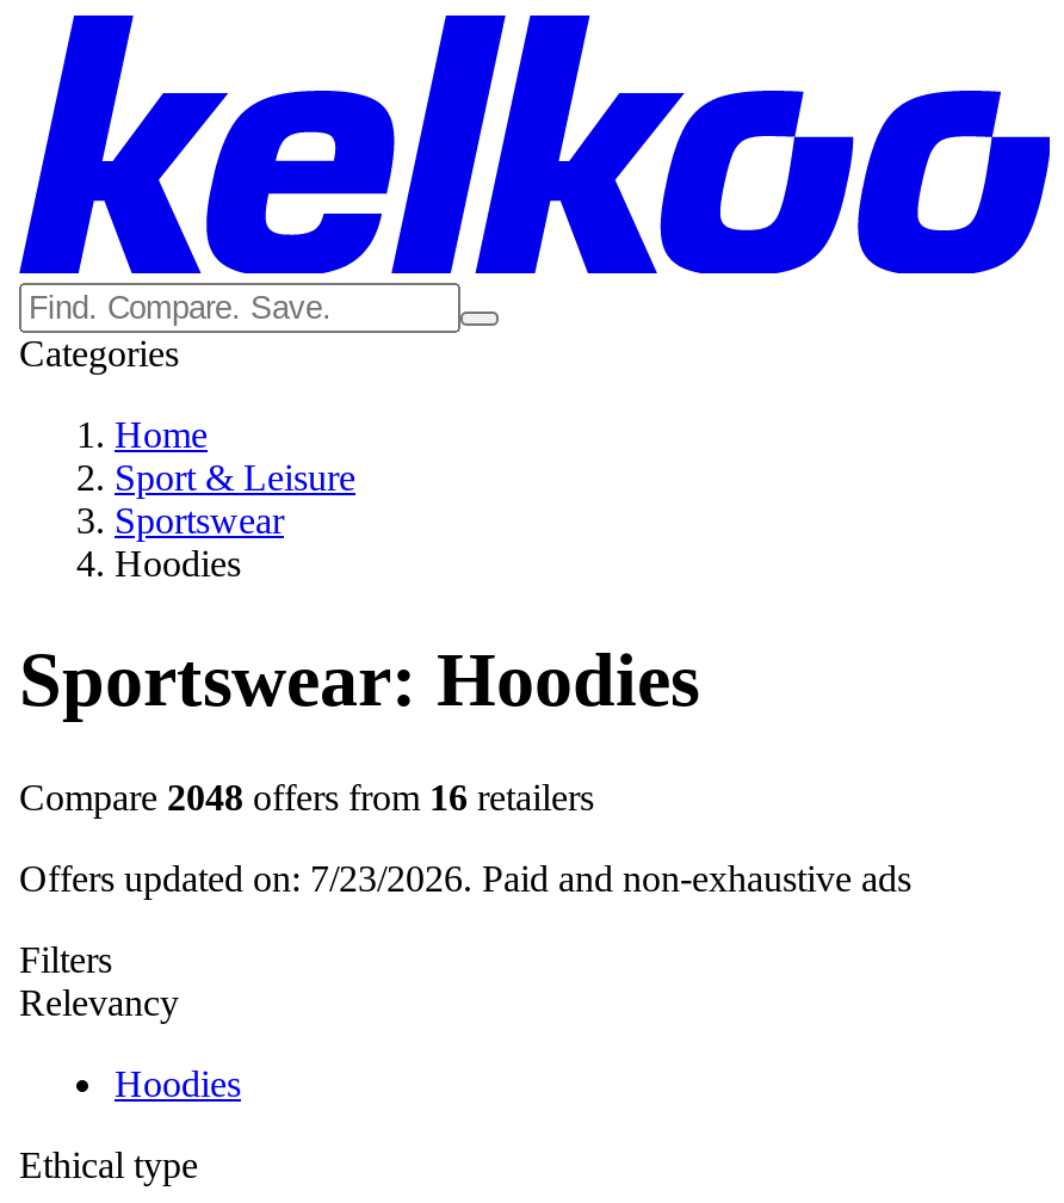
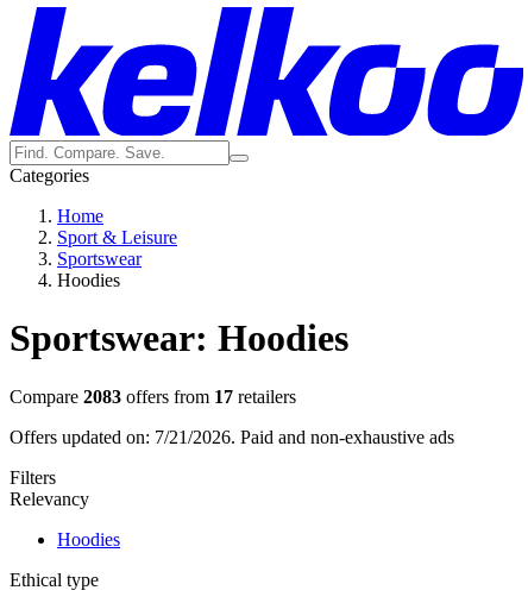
[19,777,594,817] Compare 2048 offers from 16 retailers -> [10,386,296,407] Compare 2083 offers from 17 retailers
[19,858,911,898] Offers updated on: 7/23/2026. Paid and non-exhaustive ads -> [10,427,454,447] Offers updated on: 7/21/2026. Paid and non-exhaustive ads

